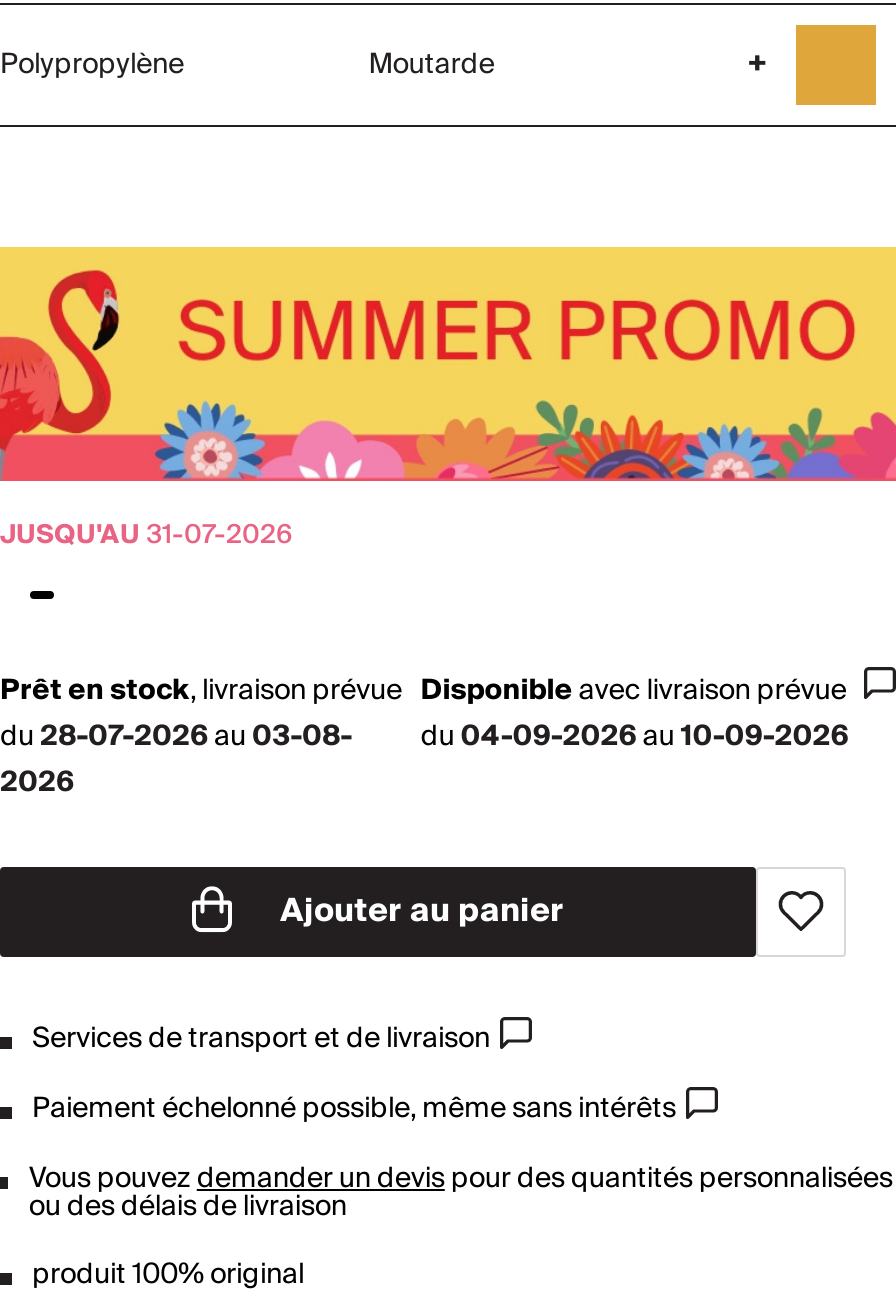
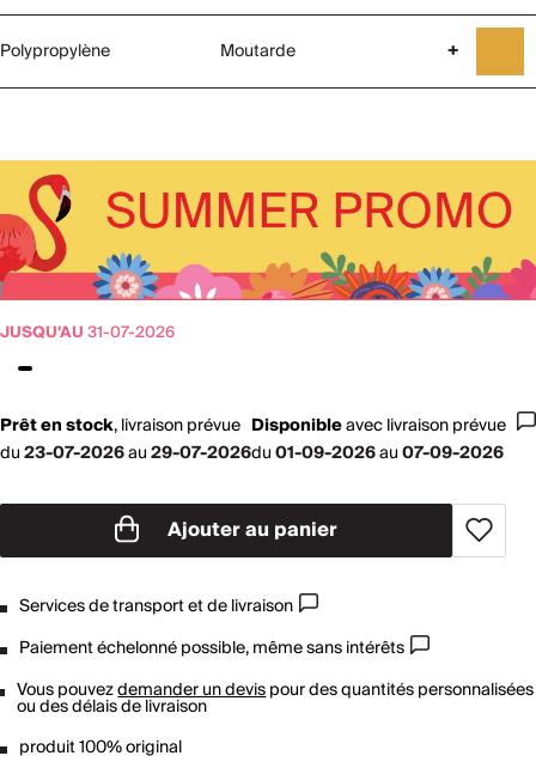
[0,712,352,806] du 28-07-2026au 03-08- | 2026 -> [0,439,251,467] du23-07-2026au29-07-2026
[420,712,848,760] du 04-09-2026au10-09-2026 -> [251,439,504,467] du 01-09-2026au07-09-2026

